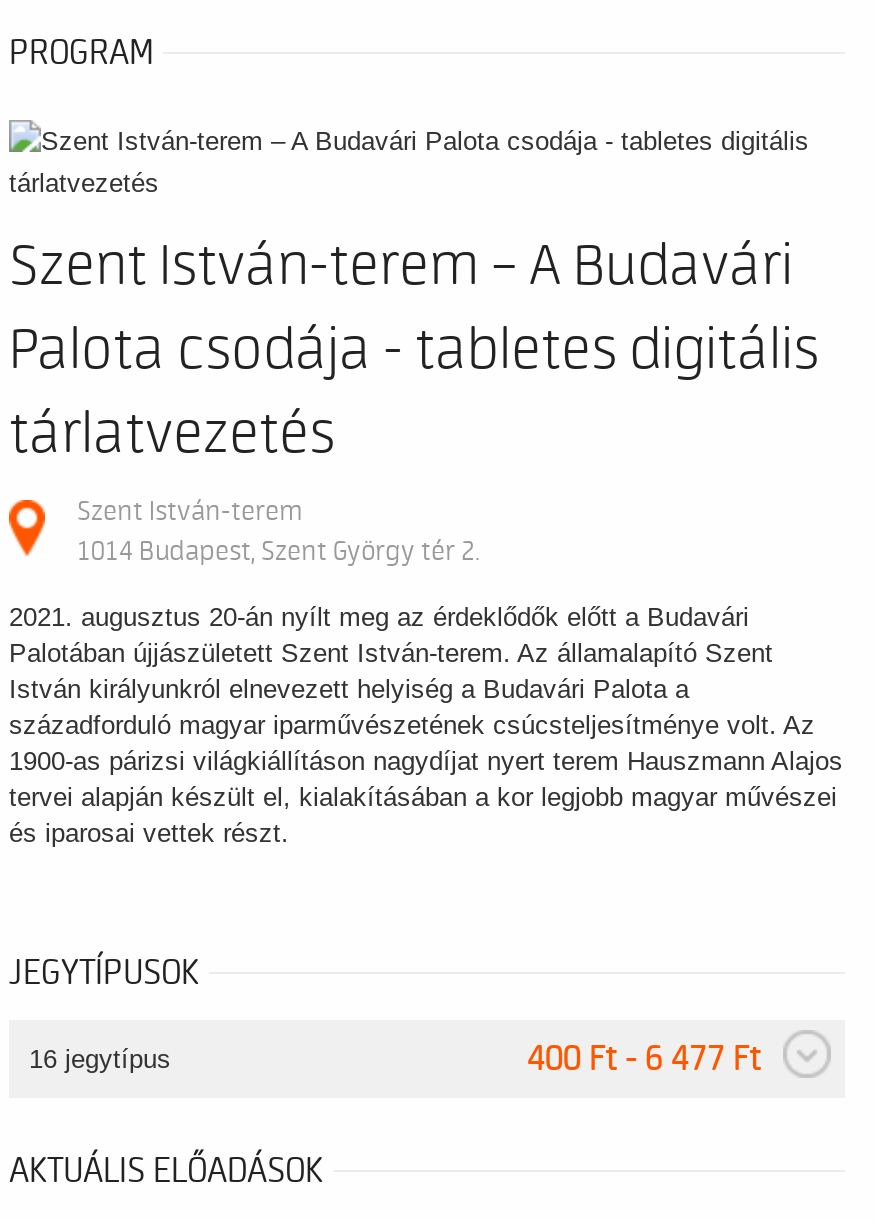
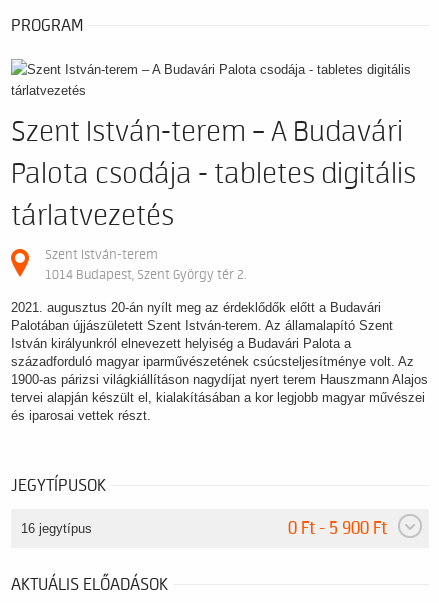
[527,1038,761,1080] 400 Ft - 6 477 Ft -> [288,518,387,539] 0 Ft - 5 900 Ft

